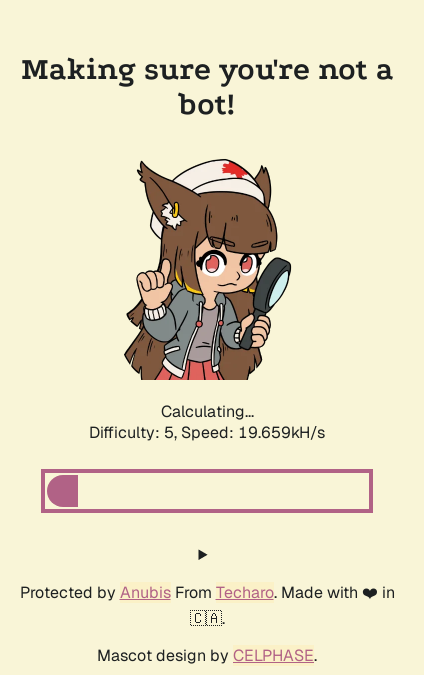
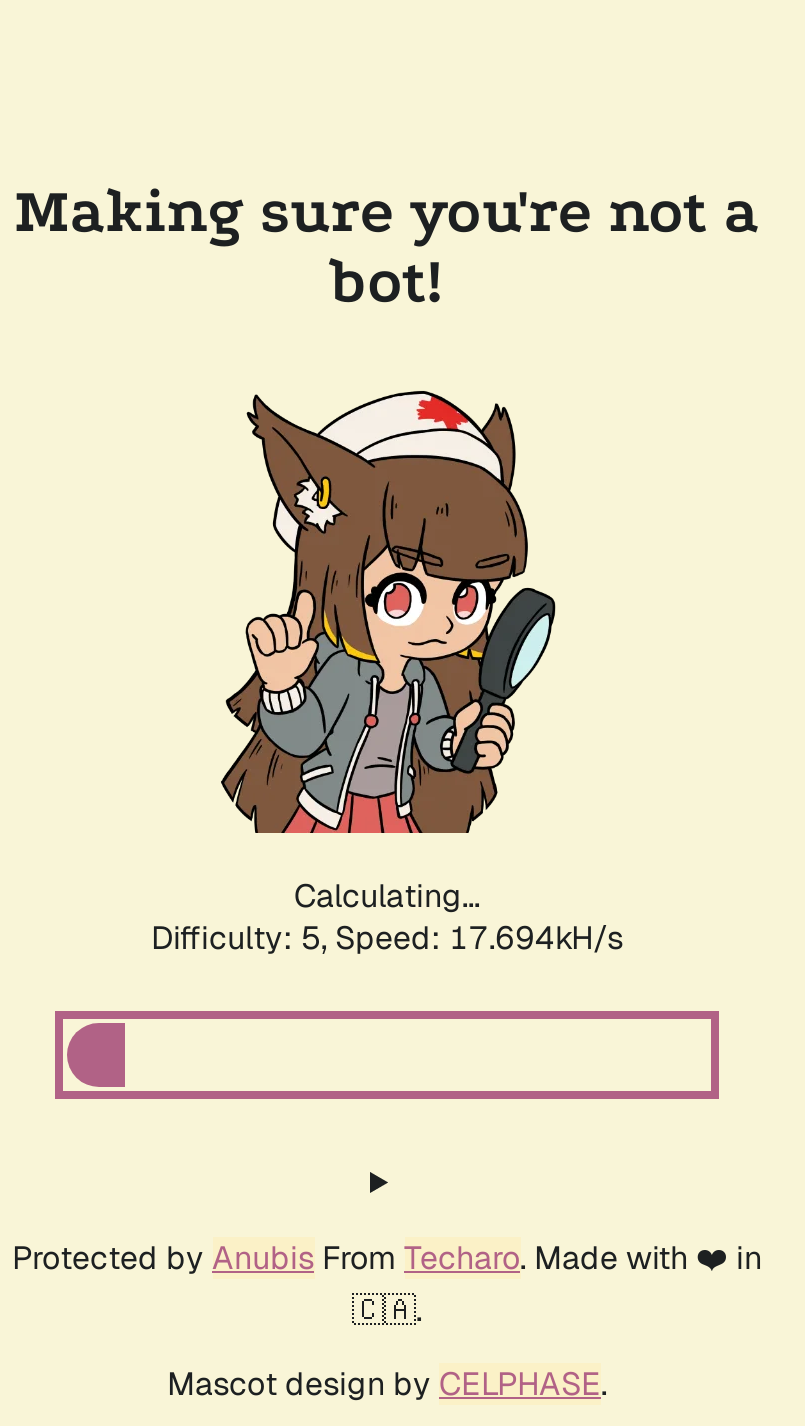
[89,422,325,443] Difficulty: 5, Speed: 19.659kH/s -> [151,917,623,959] Difficulty: 5, Speed: 17.694kH/s

